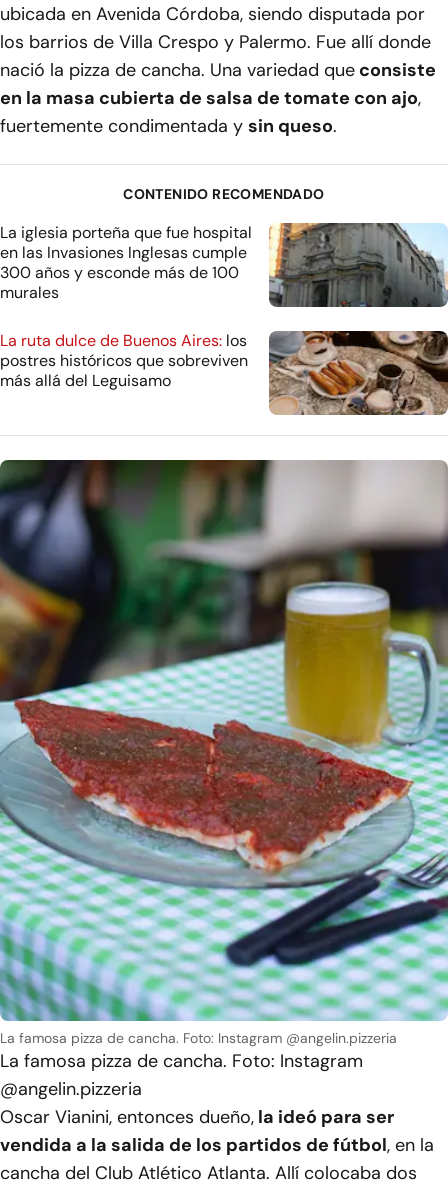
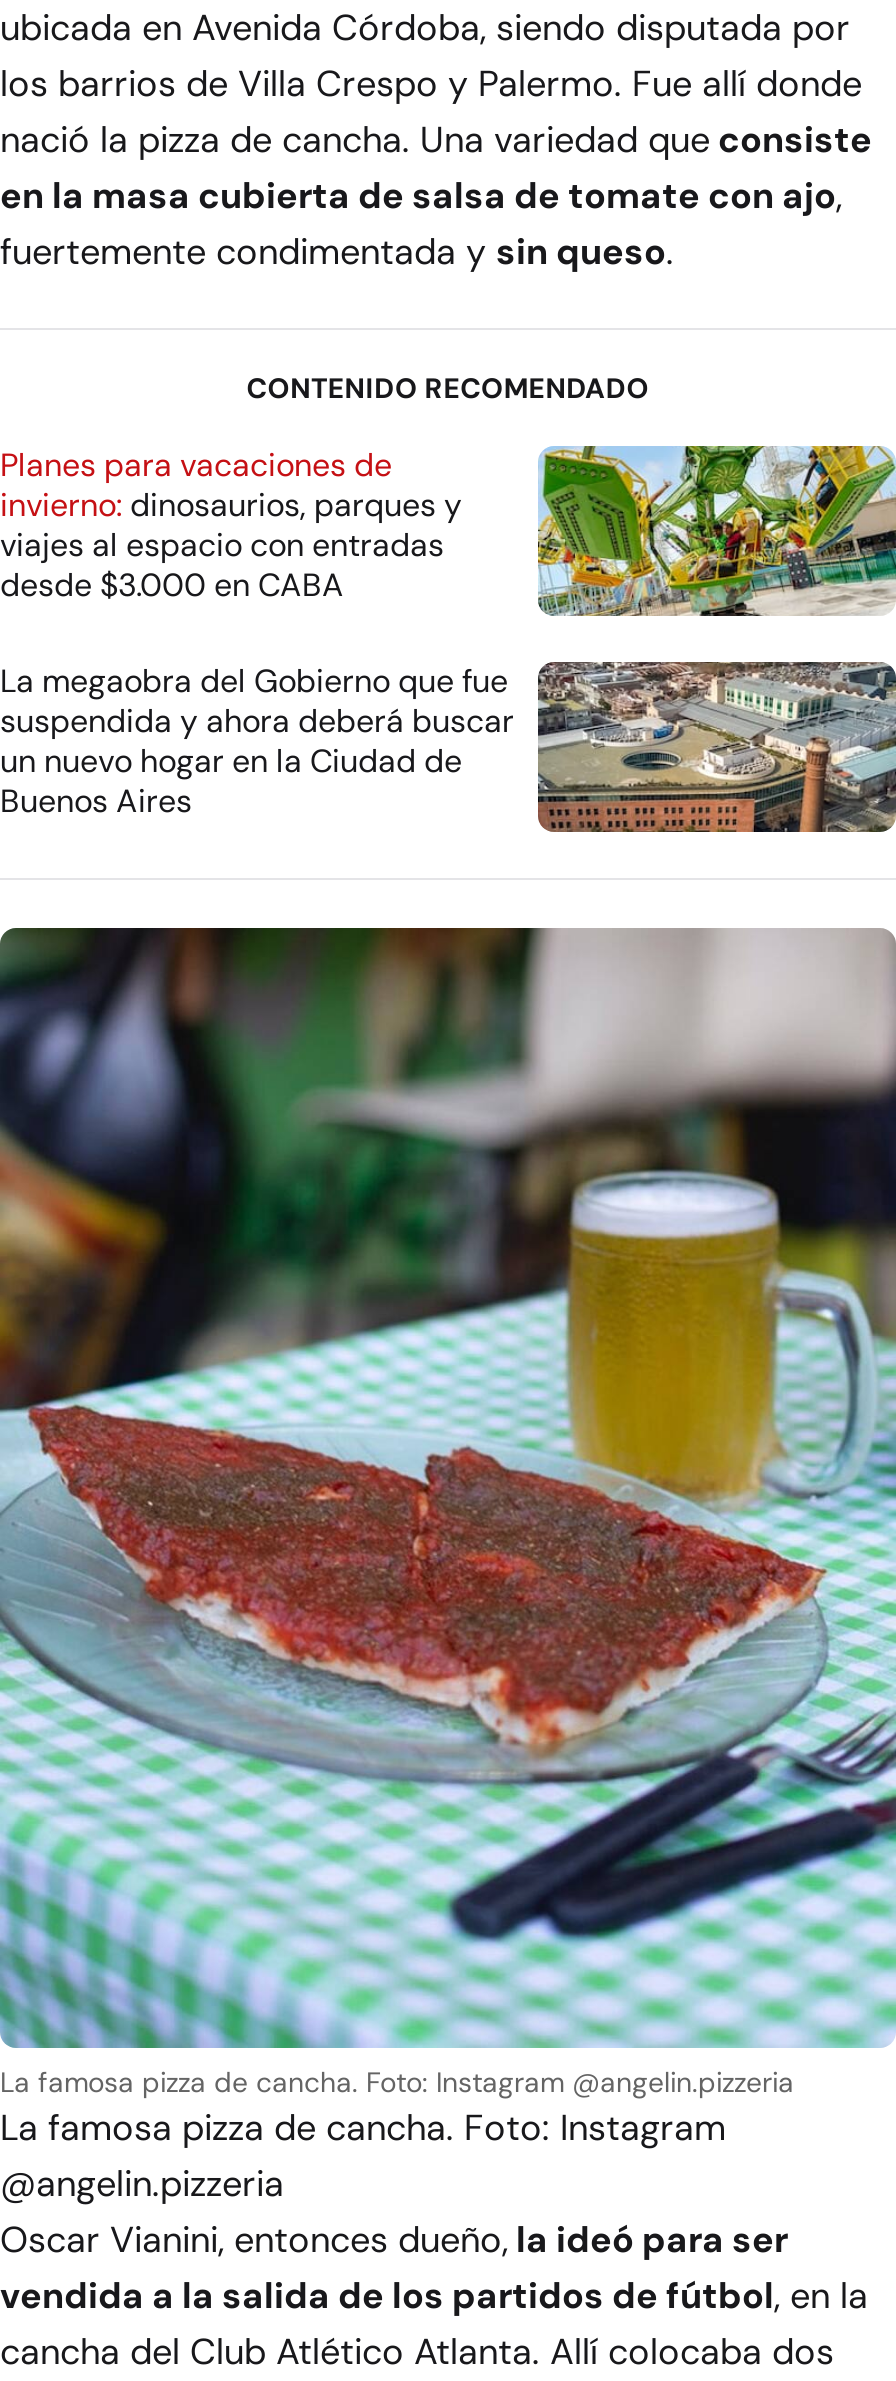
[0,222,445,308] [image] | La iglesia porteña que fue hospital | en las Invasiones Inglesas cumple | 300 años y esconde más de 100 | murales -> [0,444,890,616] [image] | Planes para vacaciones de | invierno: dinosaurios, parques y | viajes al espacio con entradas | desde $3.000 en CABA
[0,330,445,416] [image] | La ruta dulce de Buenos Aires: los | postres históricos que sobreviven | más allá del Leguisamo -> [0,660,890,834] [image] | La megaobra del Gobierno que fue | suspendida y ahora deberá buscar | un nuevo hogar en la Ciudad de | Buenos Aires

